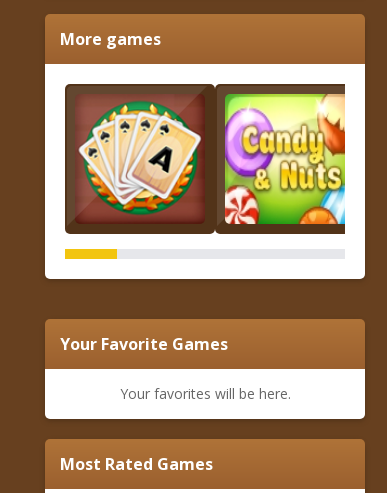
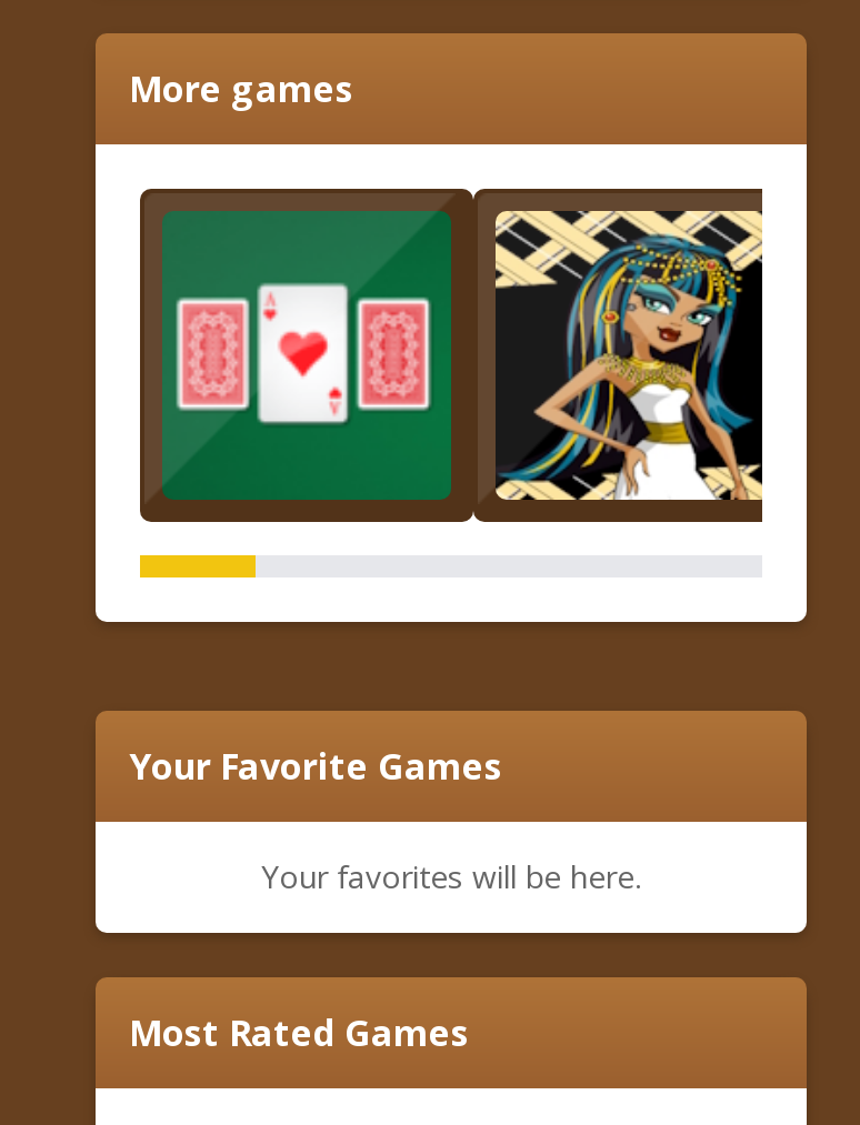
[75,94,205,224] [image] -> [162,211,451,500] [image]
[224,93,346,225] [image] -> [493,209,764,502] [image]

